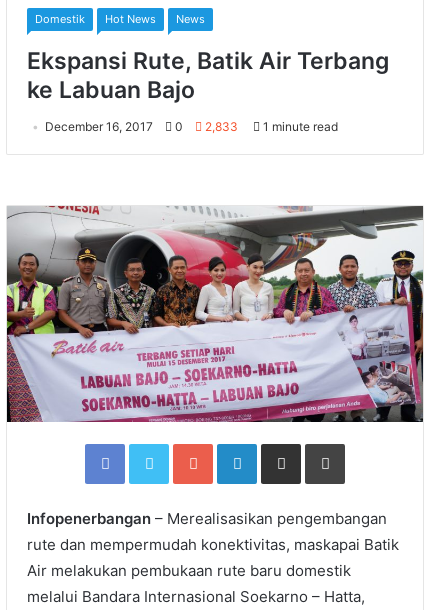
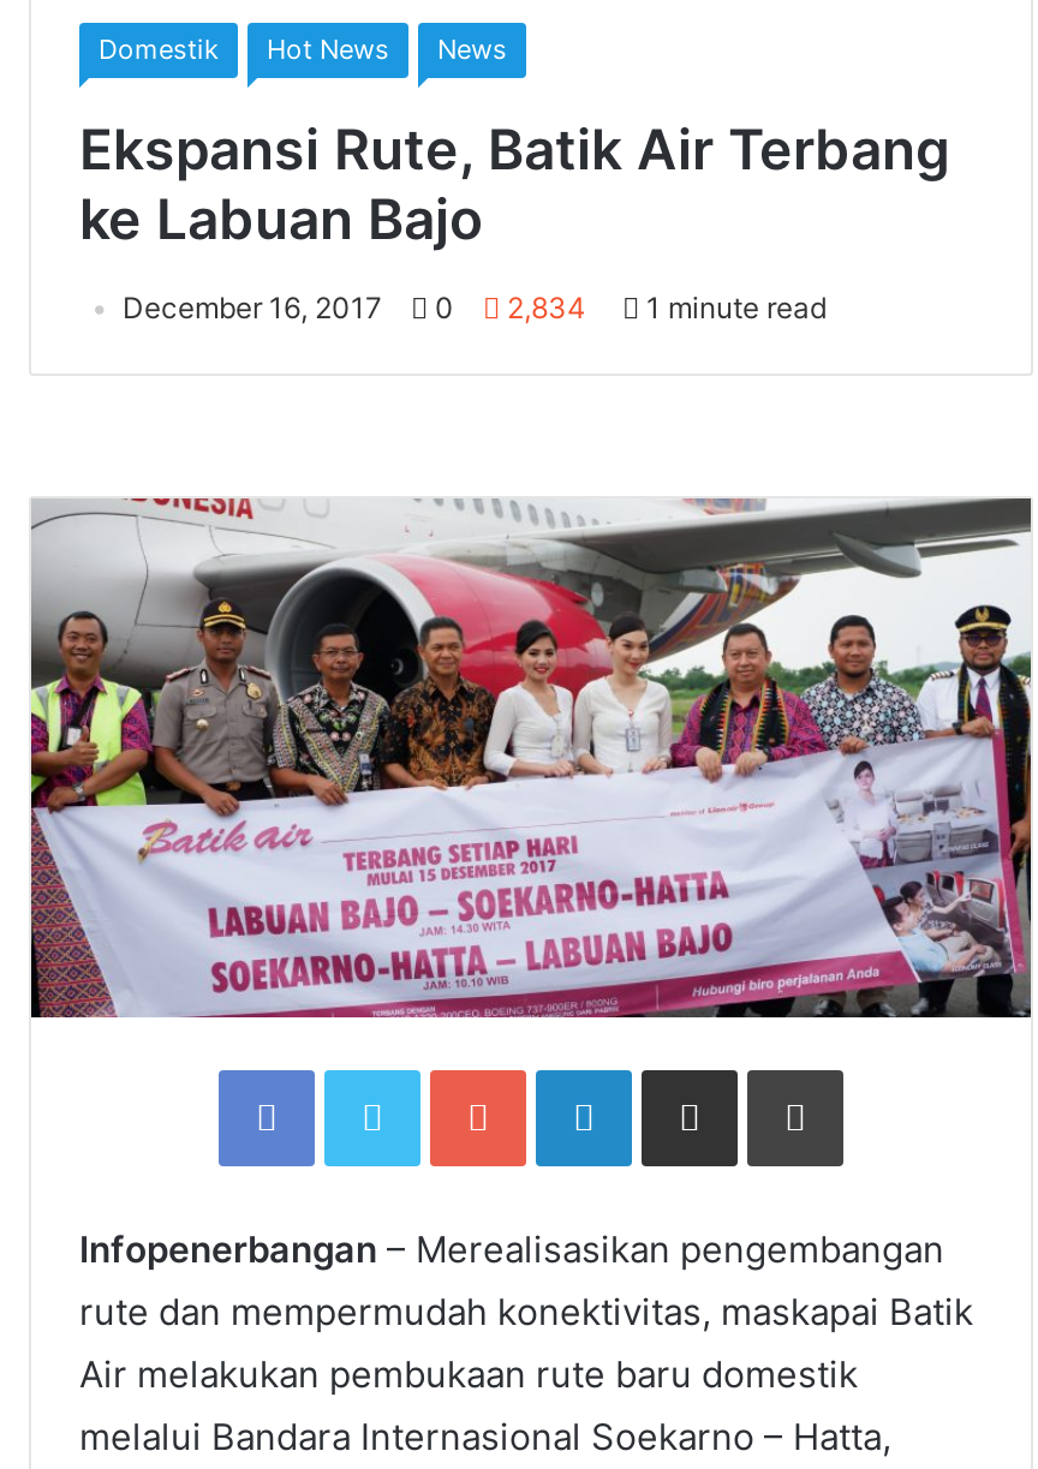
[202,118,238,133] 2,833 -> [500,288,586,324] 2,834

